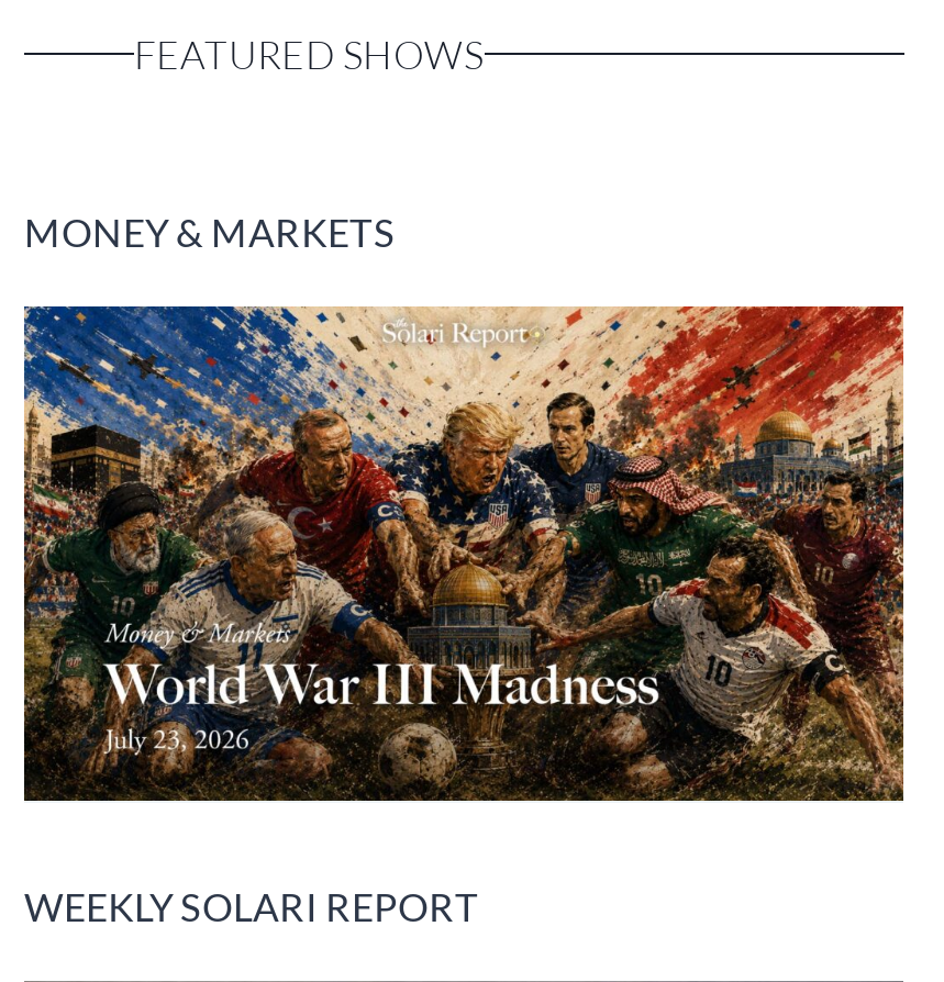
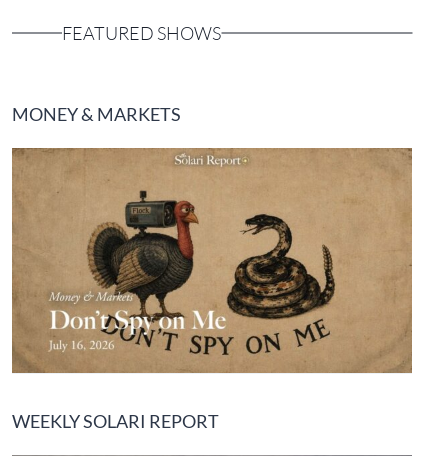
[22,304,906,803] [image] -> [11,147,413,373] [image]

